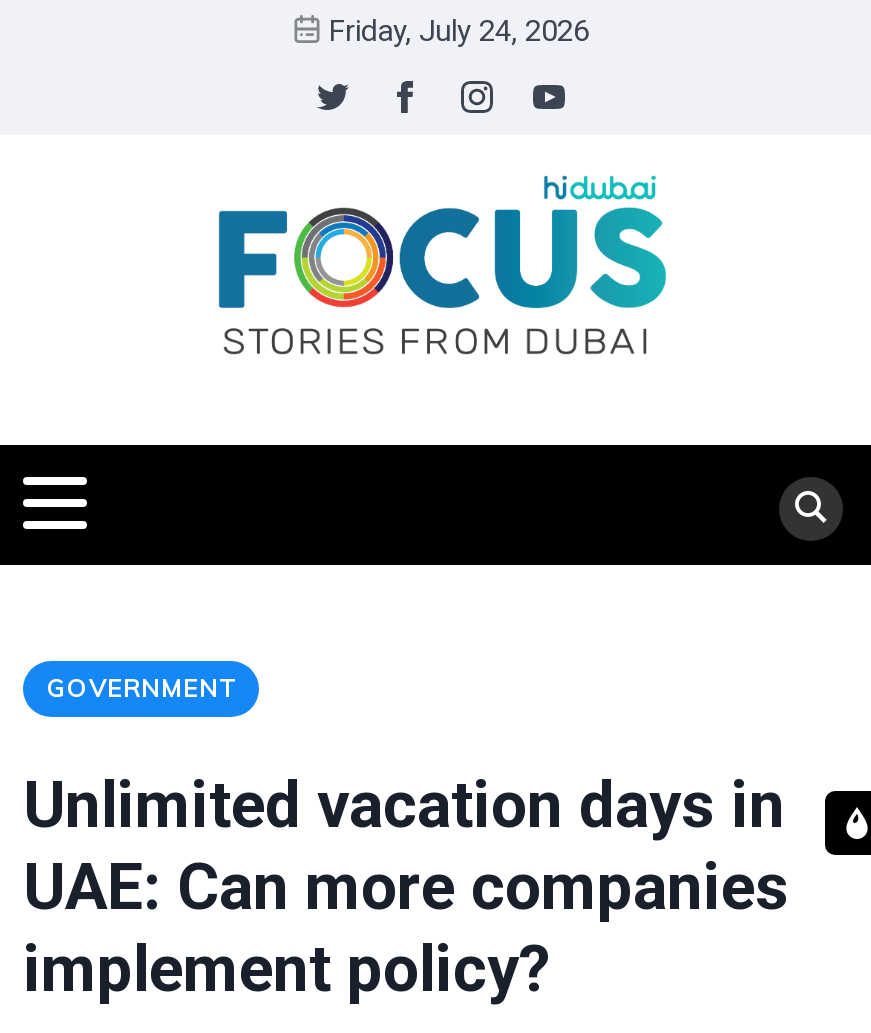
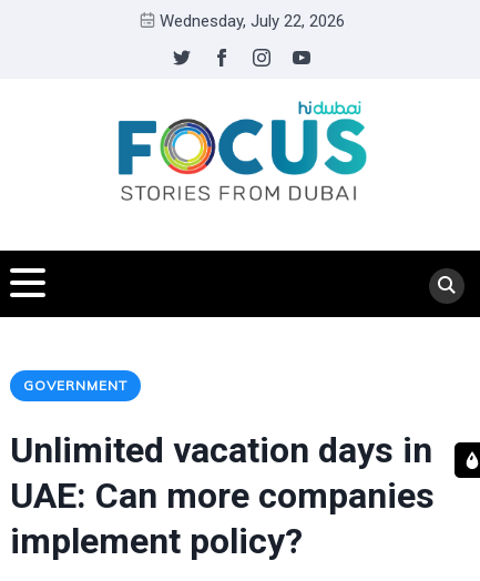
[329,13,589,49] Friday, July 24, 2026 -> [159,11,344,31] Wednesday, July 22, 2026

